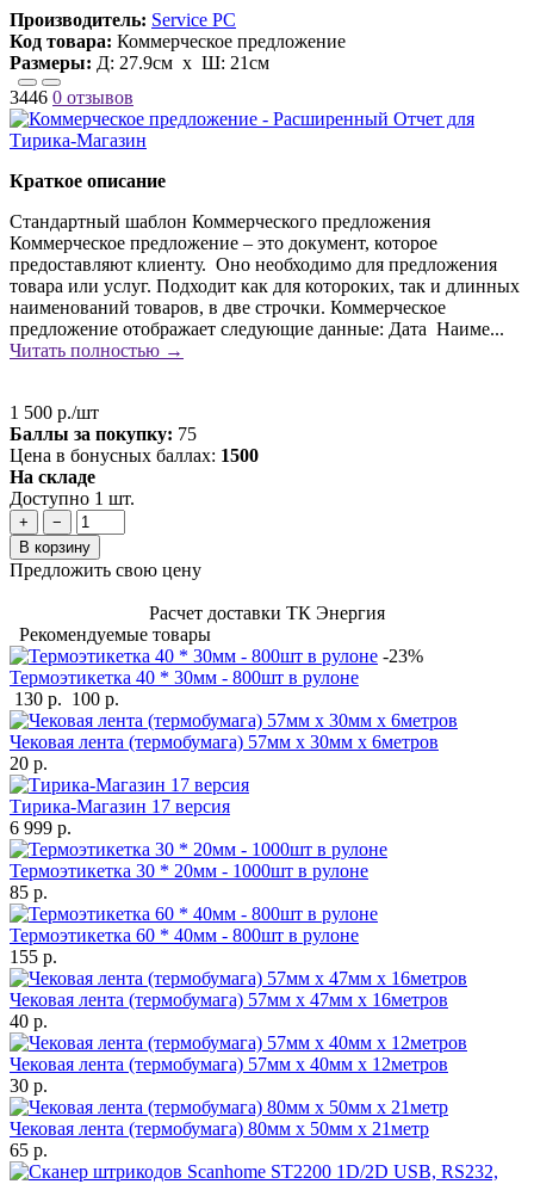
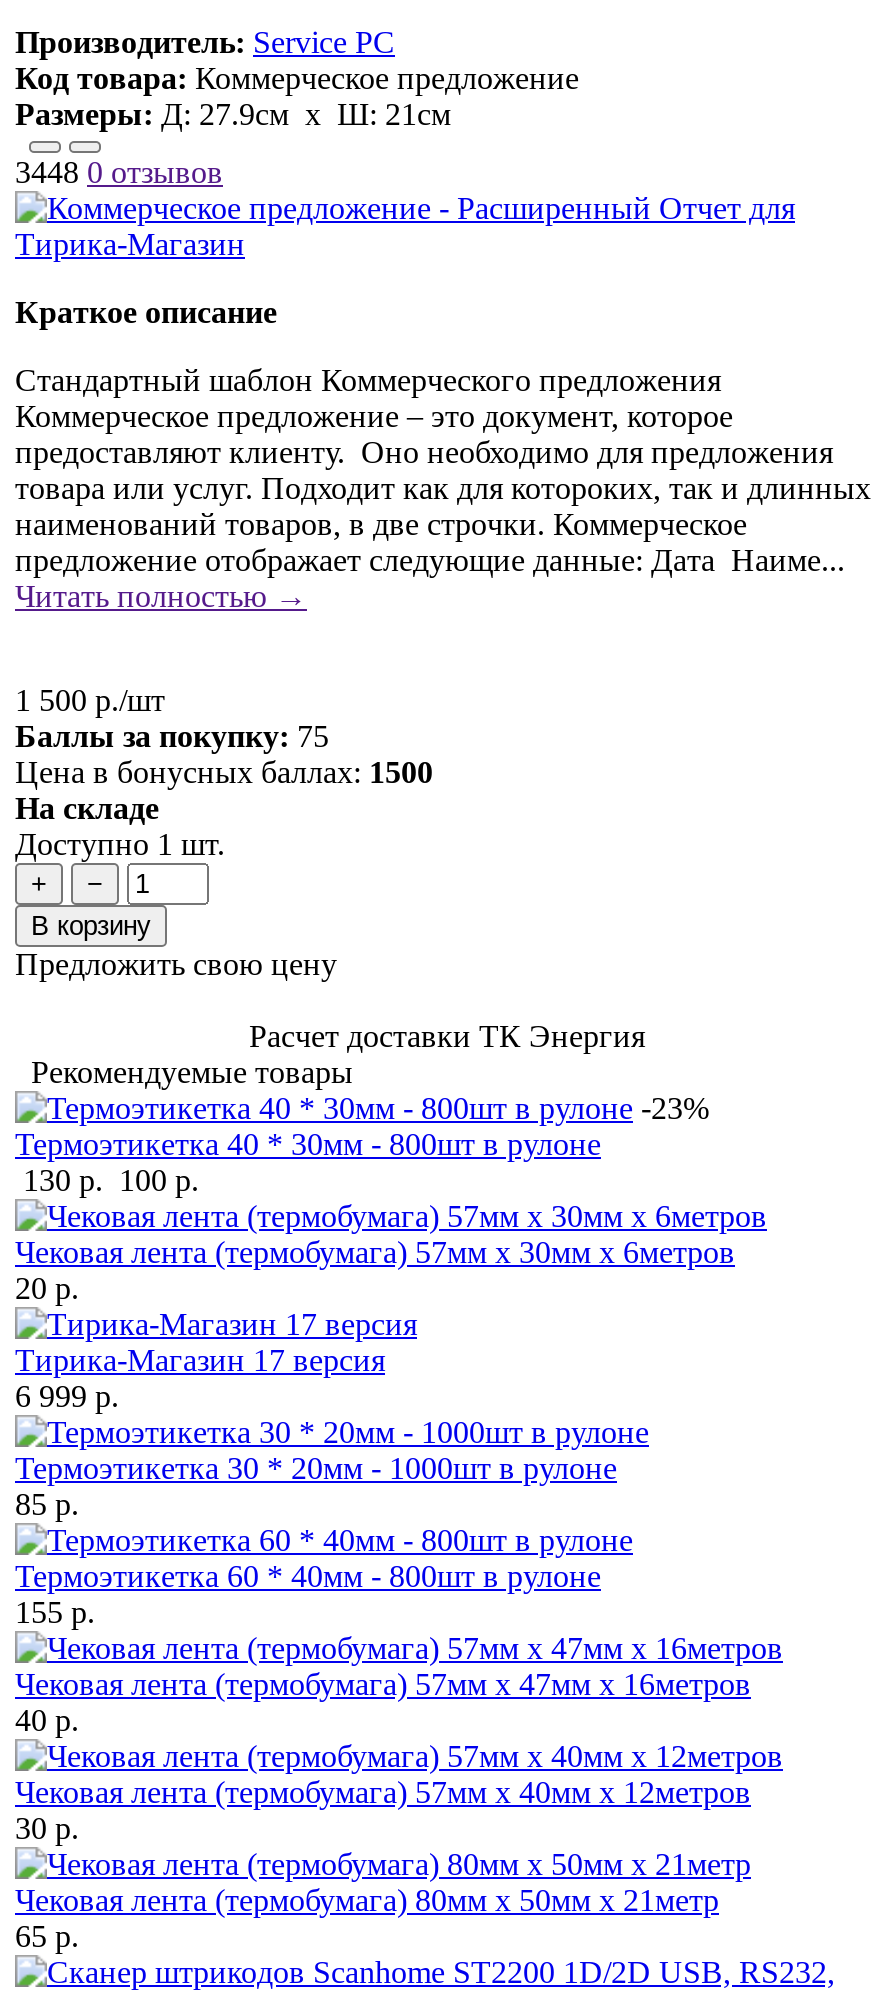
[10,88,133,108] 3446 0 отзывов -> [15,156,223,190] 3448 0 отзывов

